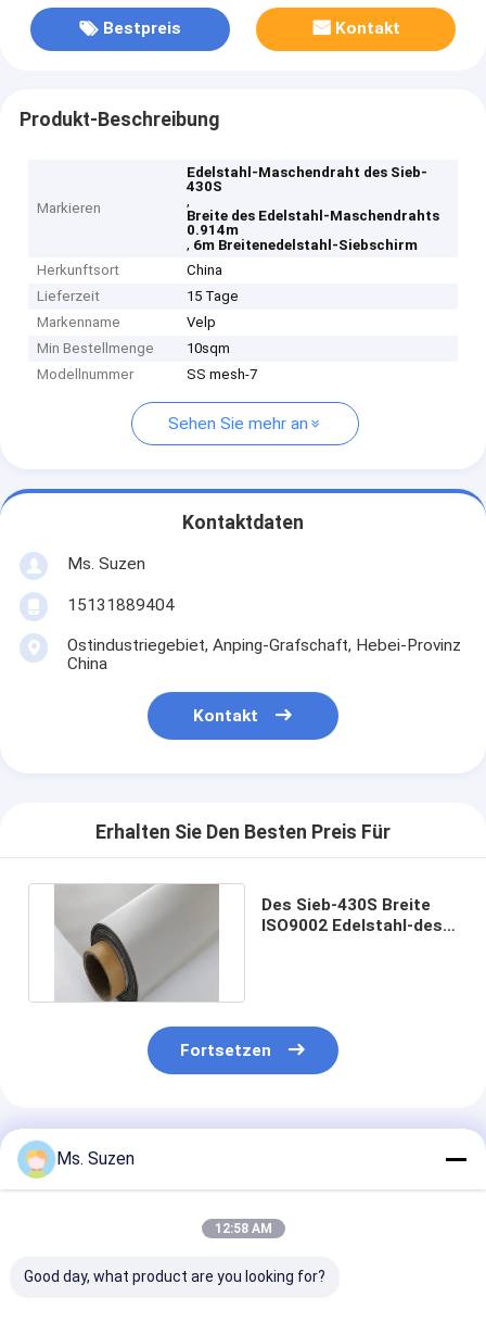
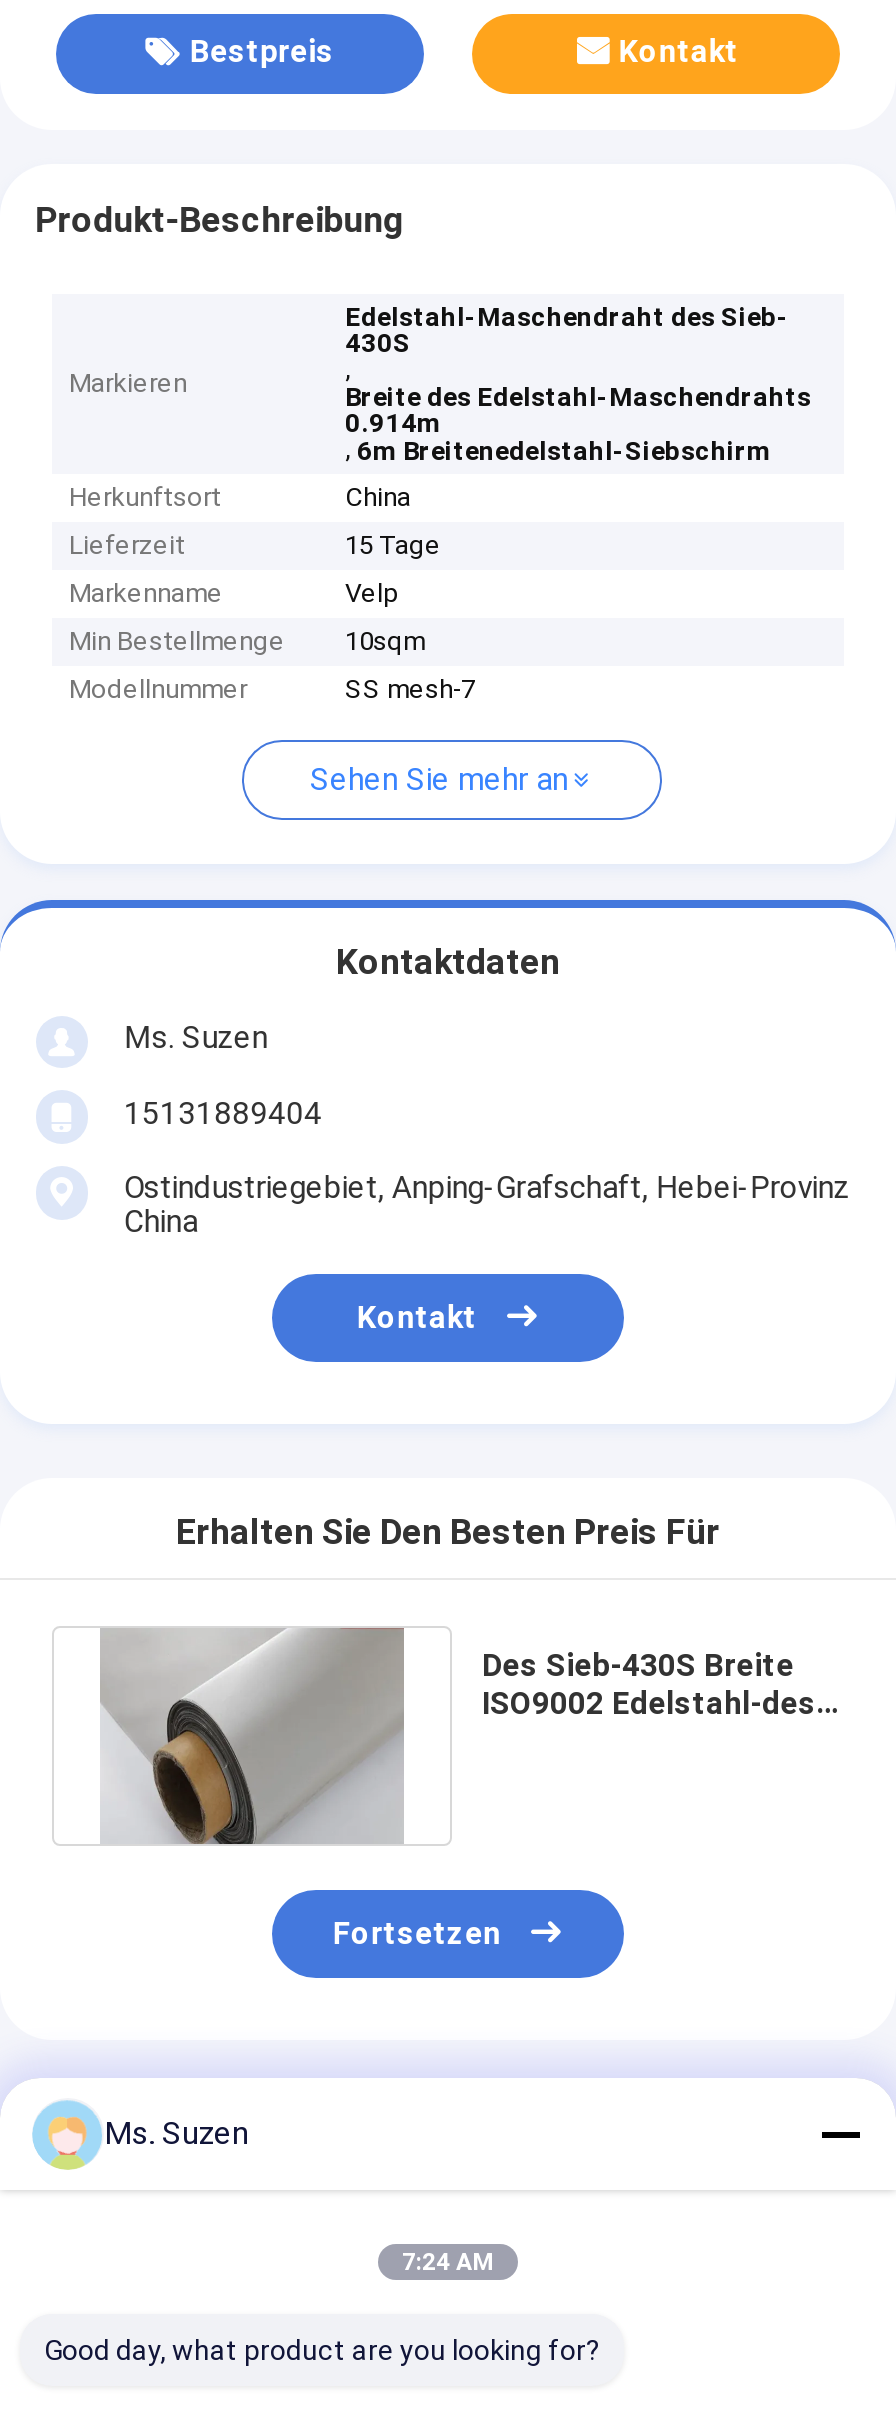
[214,1221,272,1236] 12:58 AM -> [402,2248,494,2276] 7:24 AM

